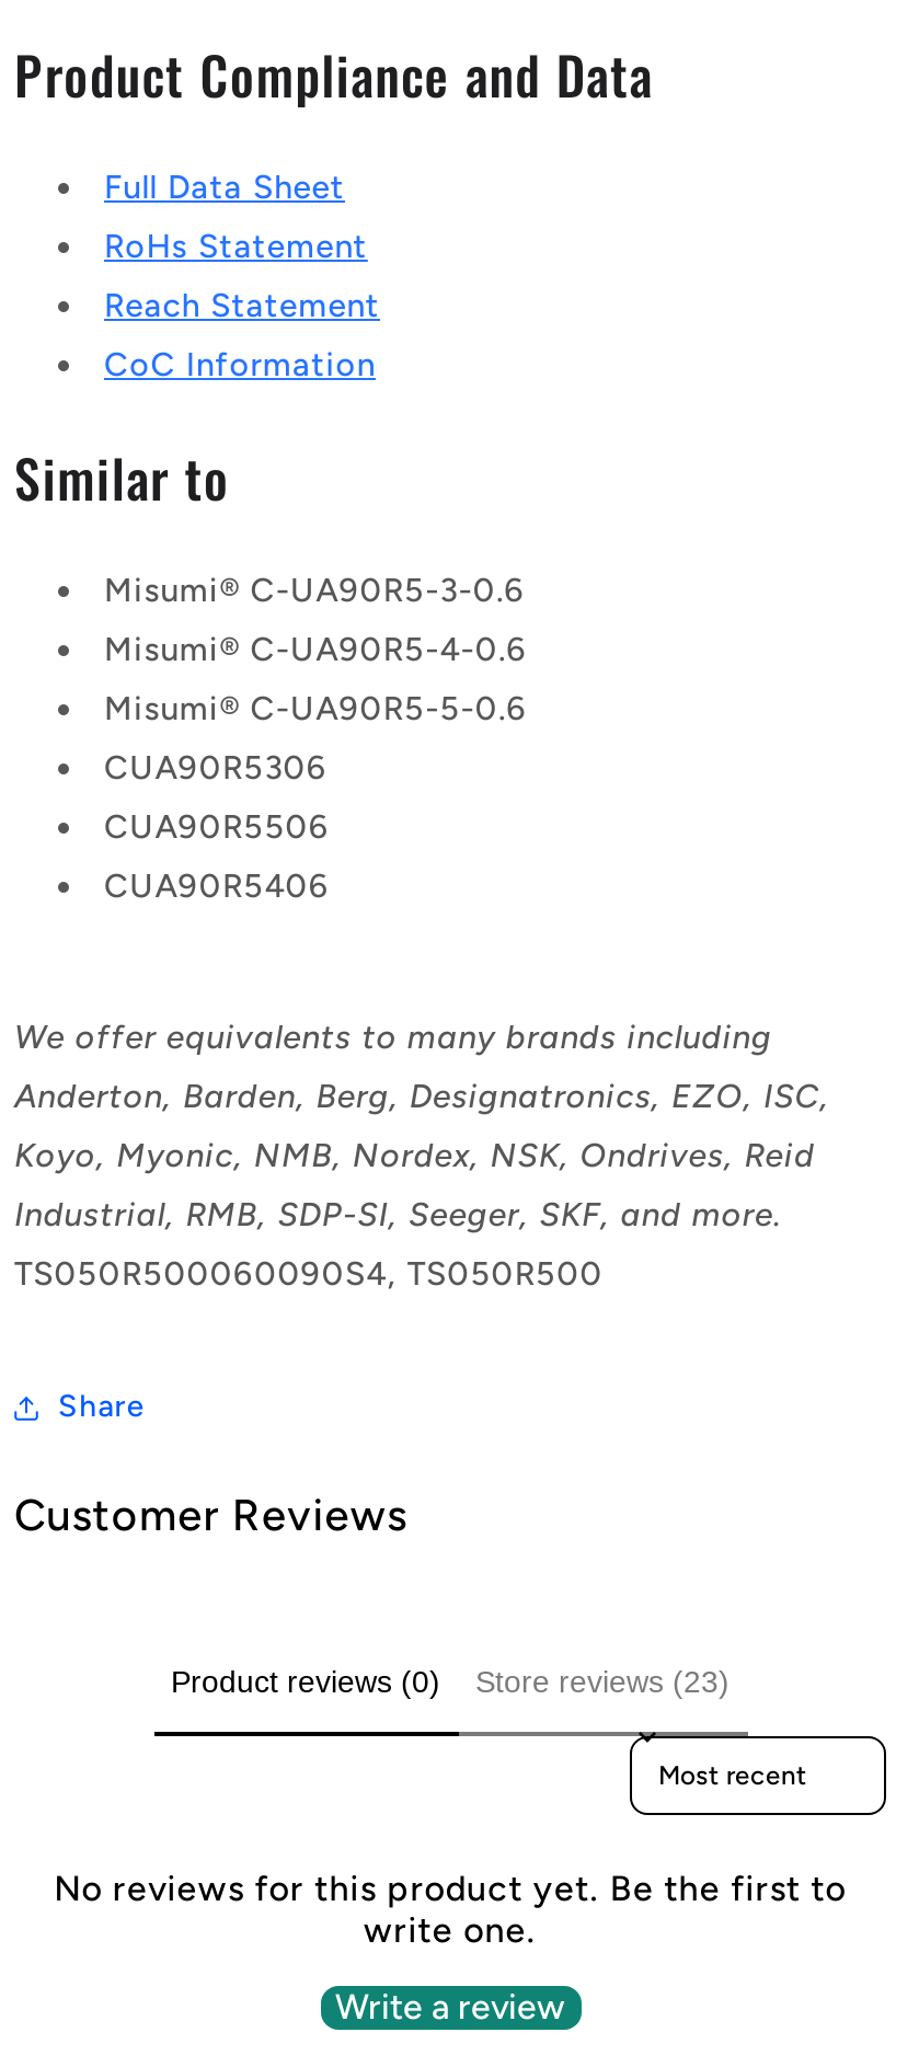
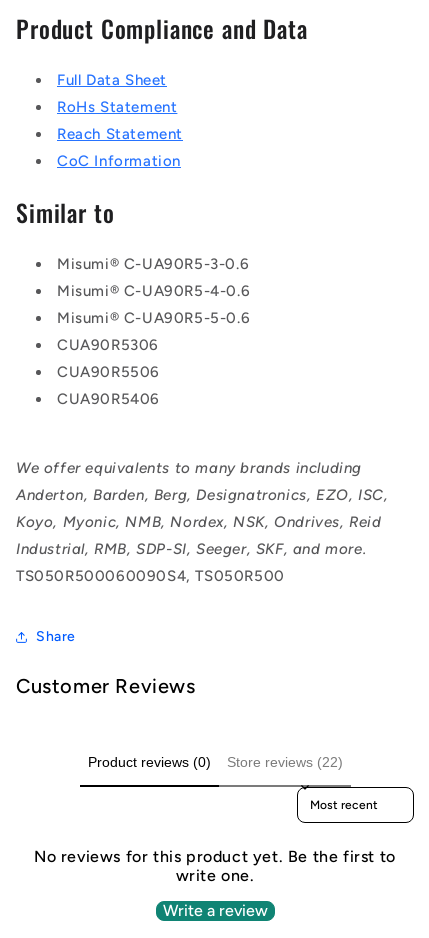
[475,1663,730,1699] Store reviews (23) -> [226,754,342,770] Store reviews (22)

